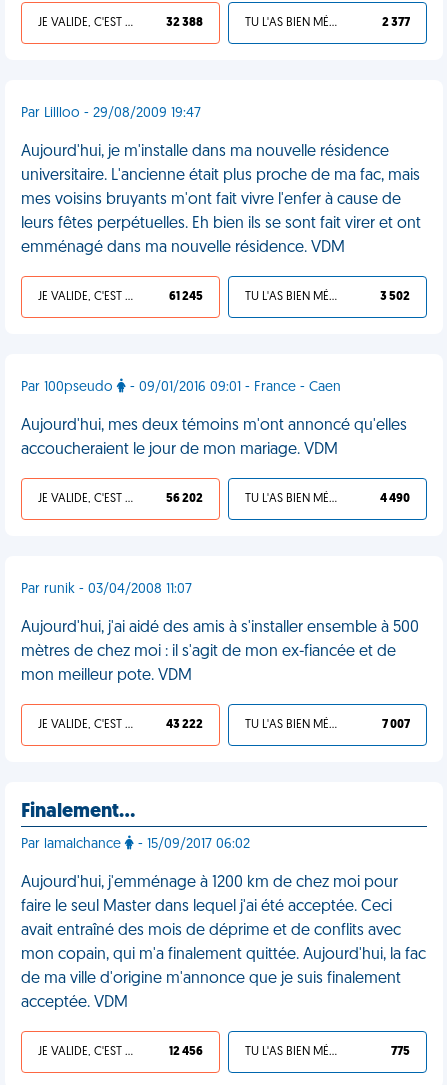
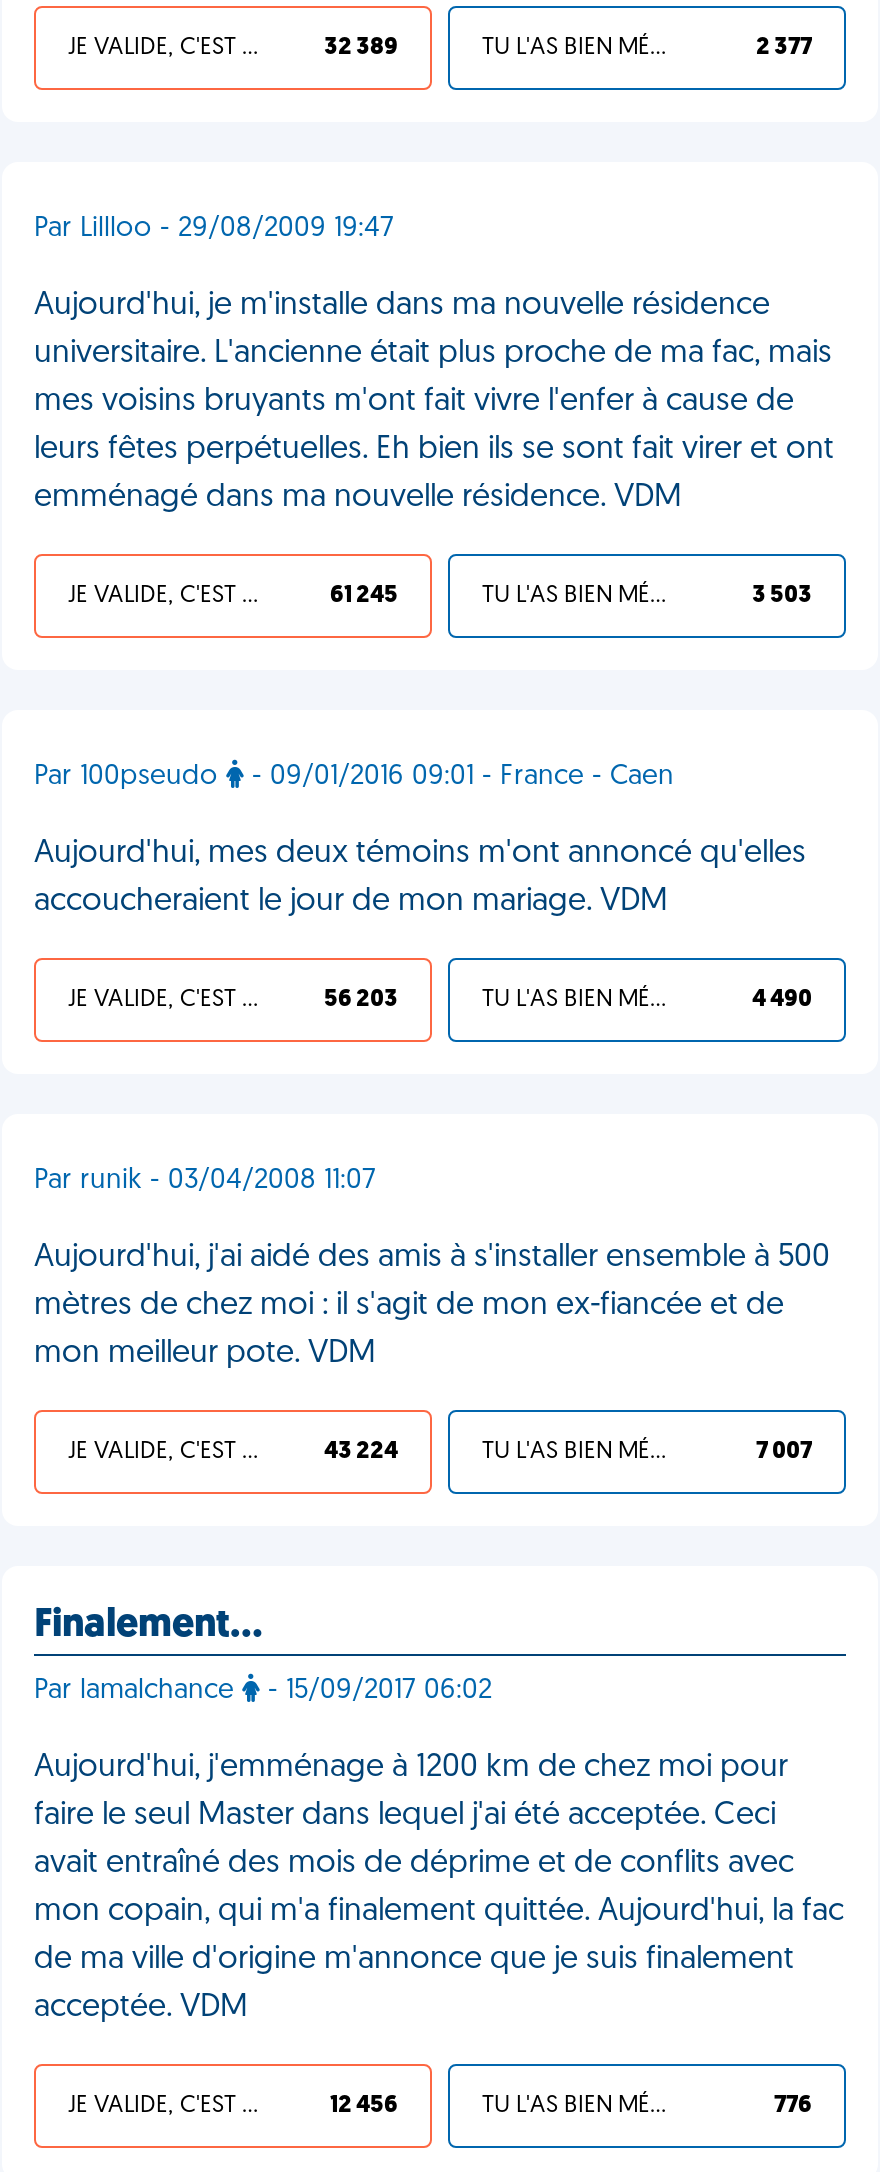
[166,17,203,29] 32 388 -> [324,36,398,60] 32 389
[380,291,410,303] 3 502 -> [752,584,812,608] 3 503
[166,493,203,505] 56 202 -> [324,988,398,1012] 56 203
[166,719,203,731] 43 222 -> [324,1440,398,1464] 43 224
[391,1046,410,1058] 775 -> [774,2094,812,2118] 776

